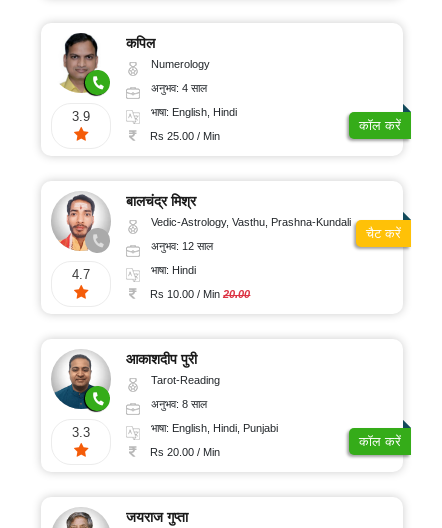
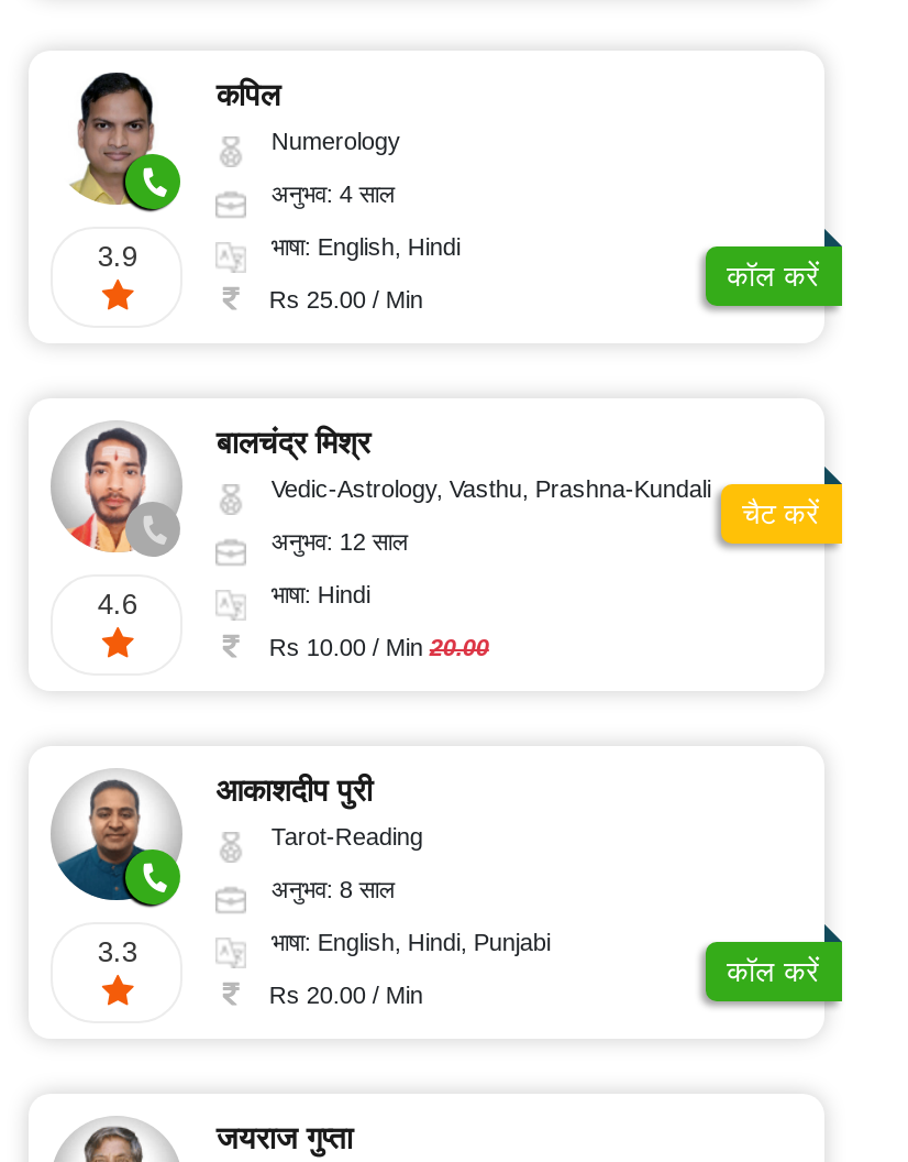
[72,267,90,282] 4.7 -> [98,587,137,620] 4.6

